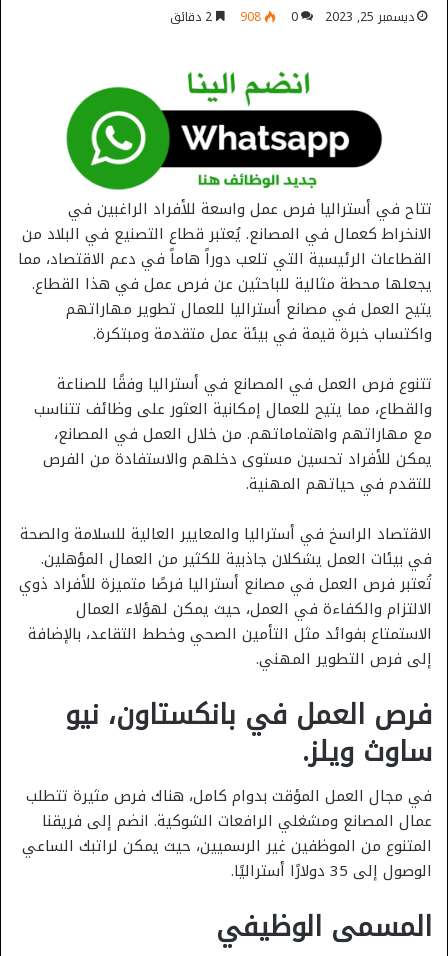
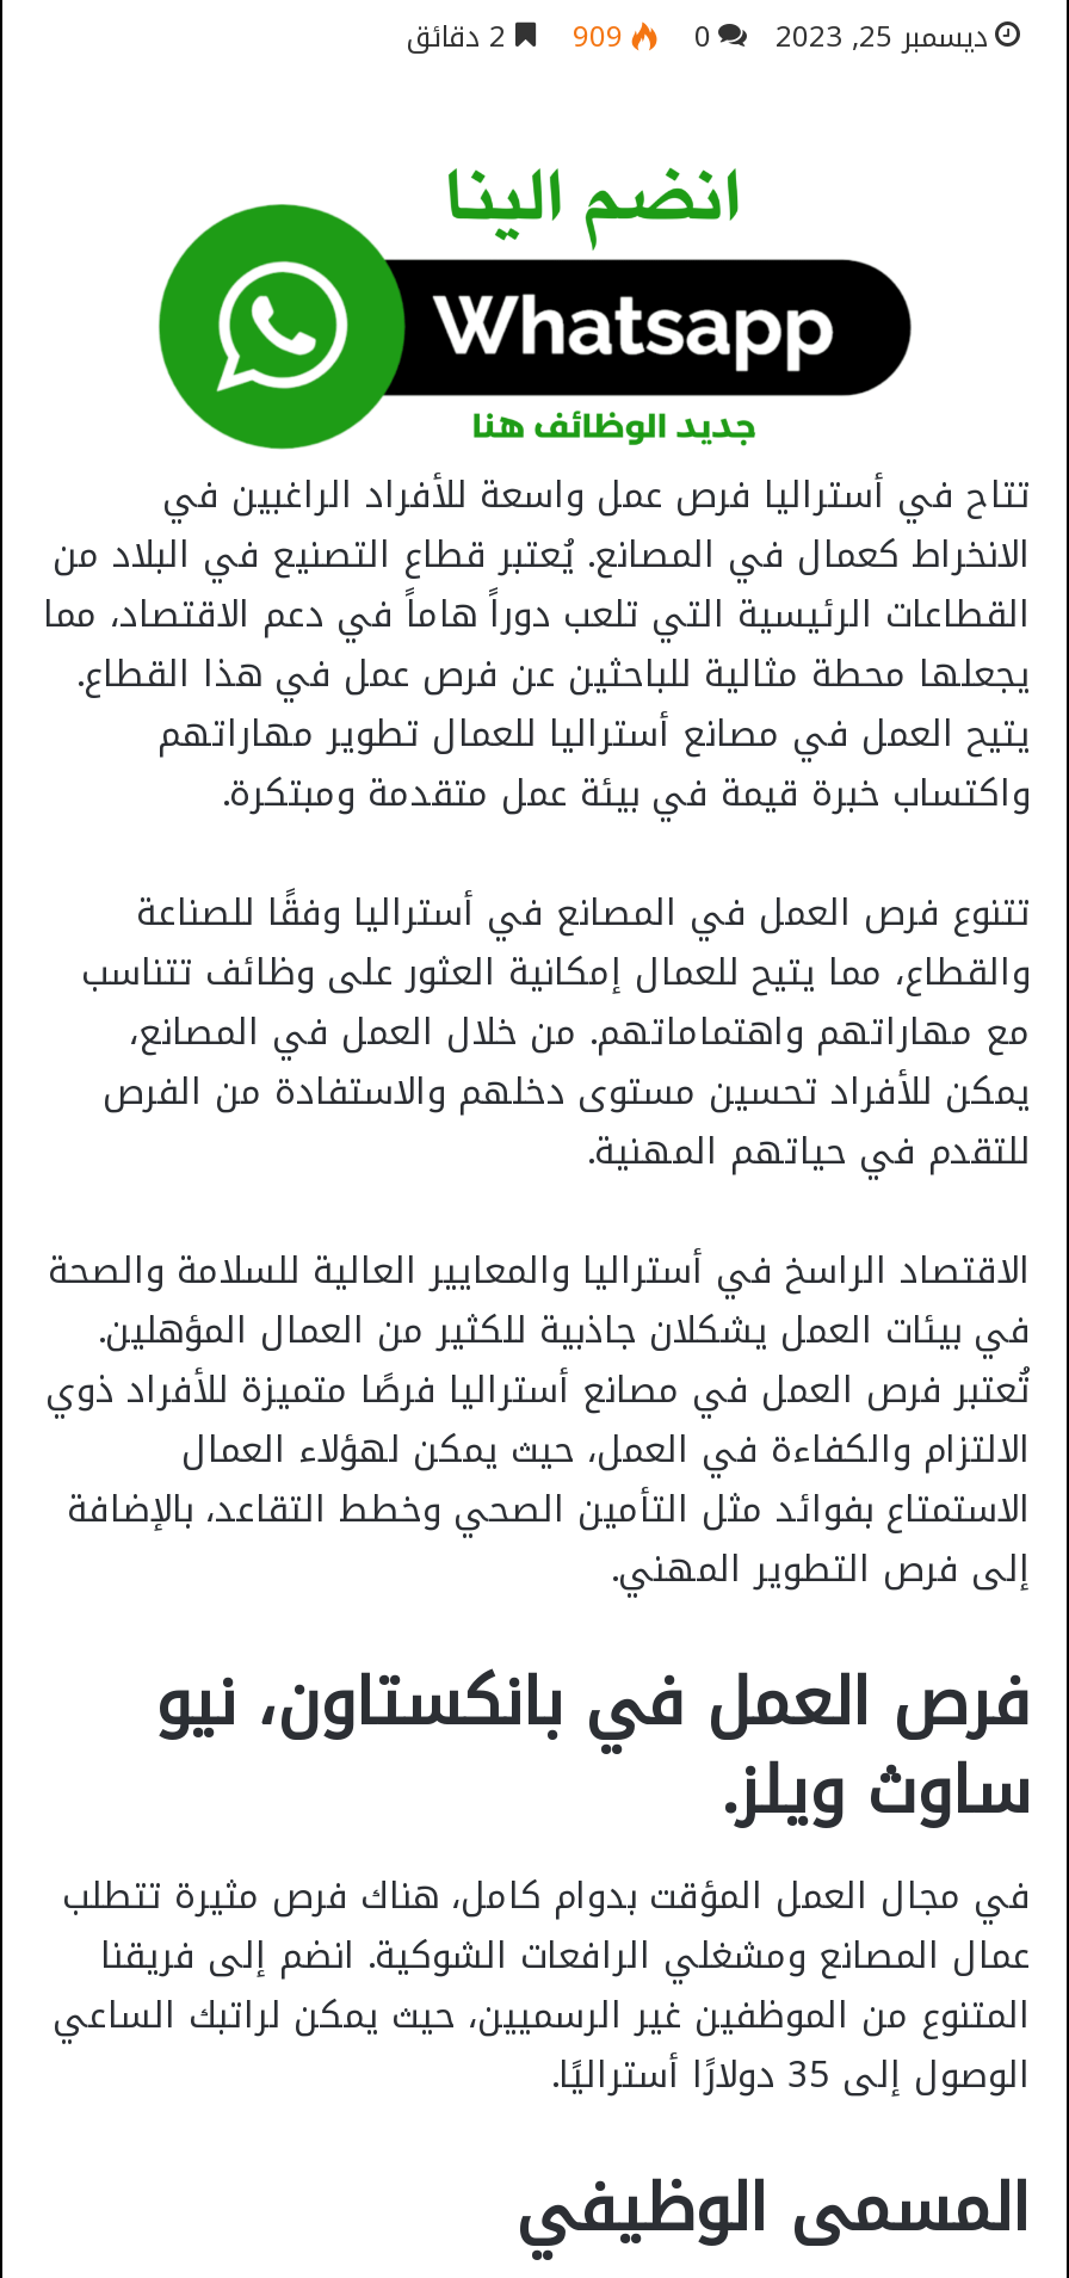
[240,6,261,28] 908 -> [573,11,623,63] 909

